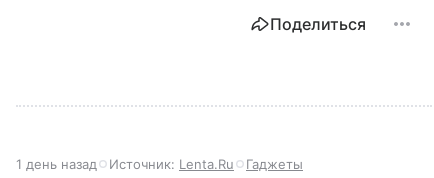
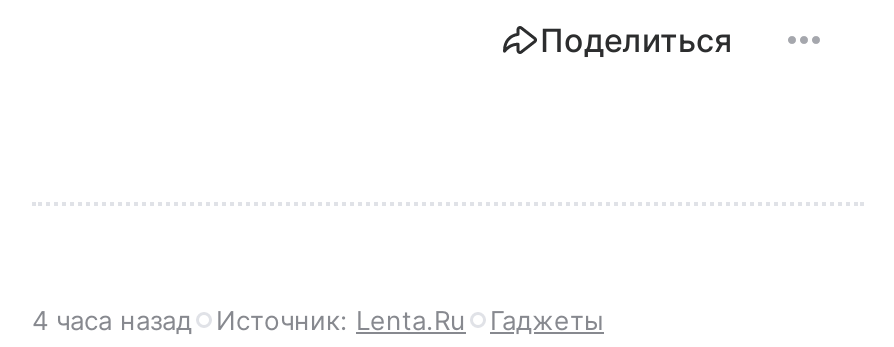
[16,156,303,172] 1 день назад Источник: Lenta.Ru Гаджеты -> [32,305,604,337] 4 часа назад Источник: Lenta.Ru Гаджеты

